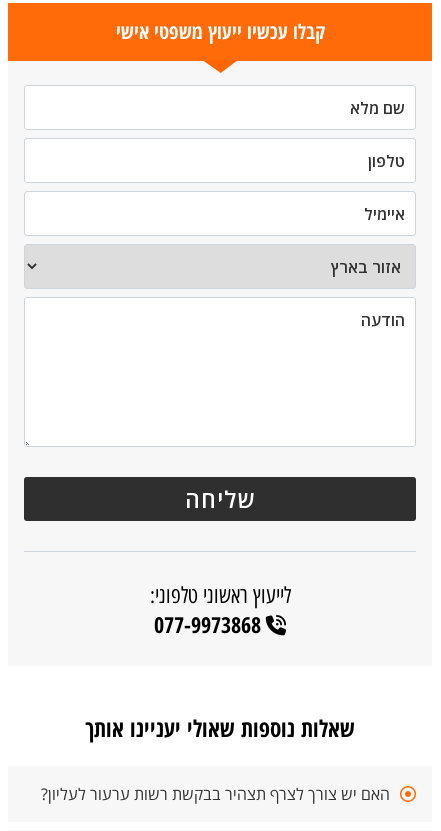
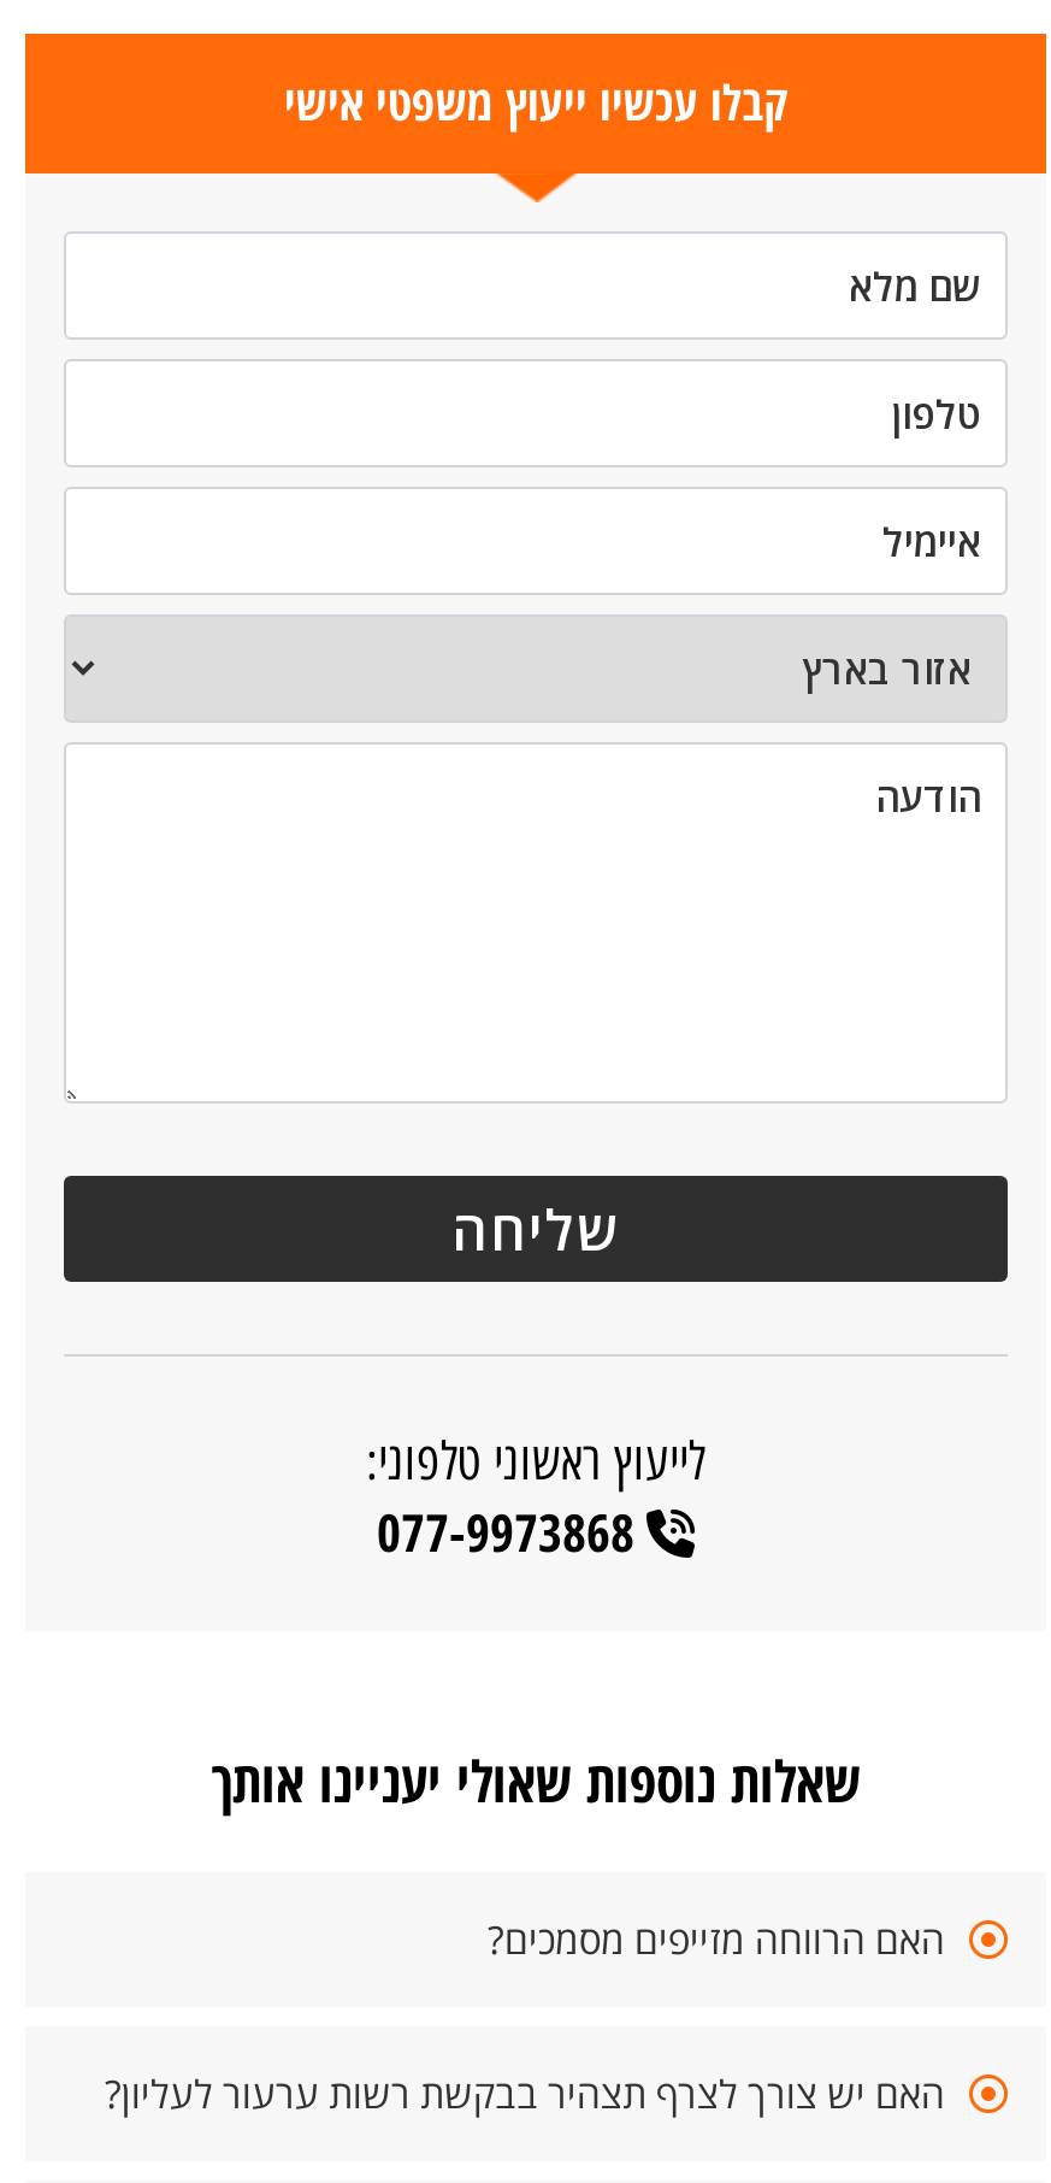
none -> [488,1913,945,1966] האם הרווחה מזייפים מסמכים?

